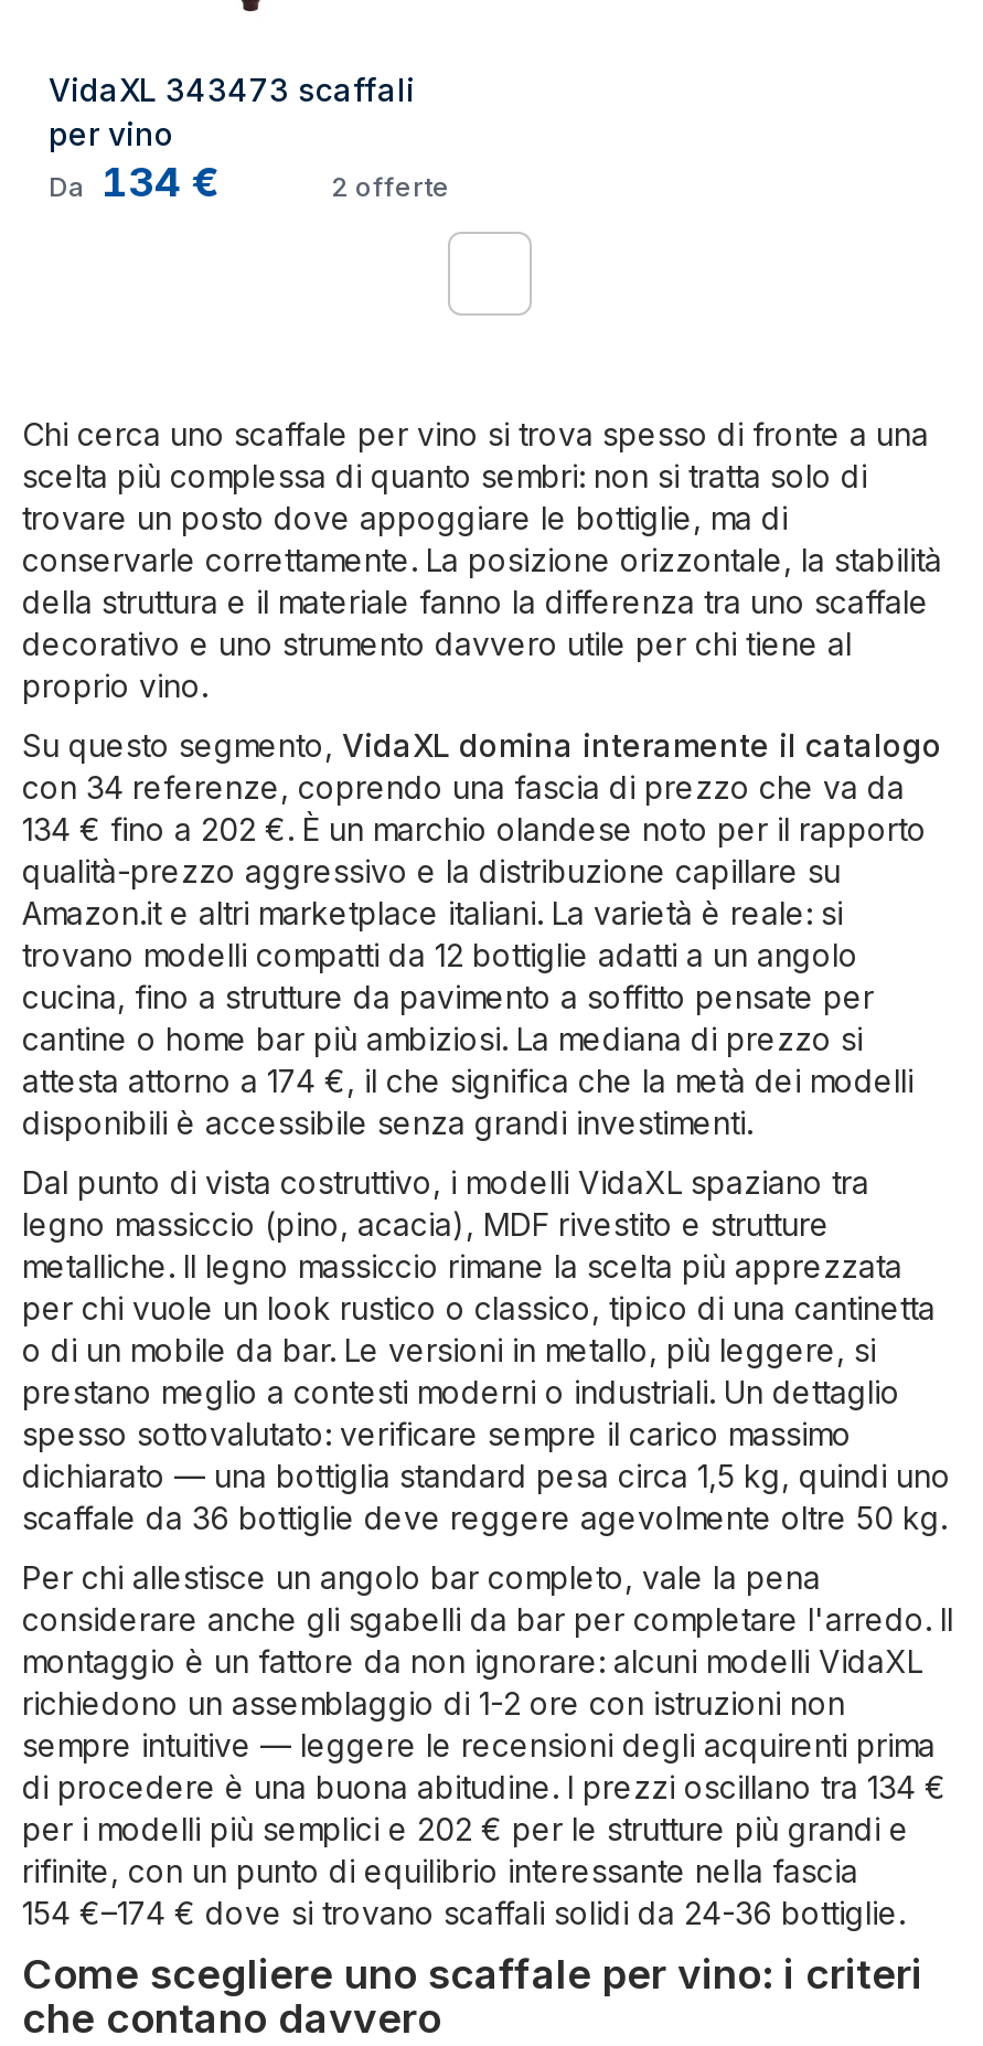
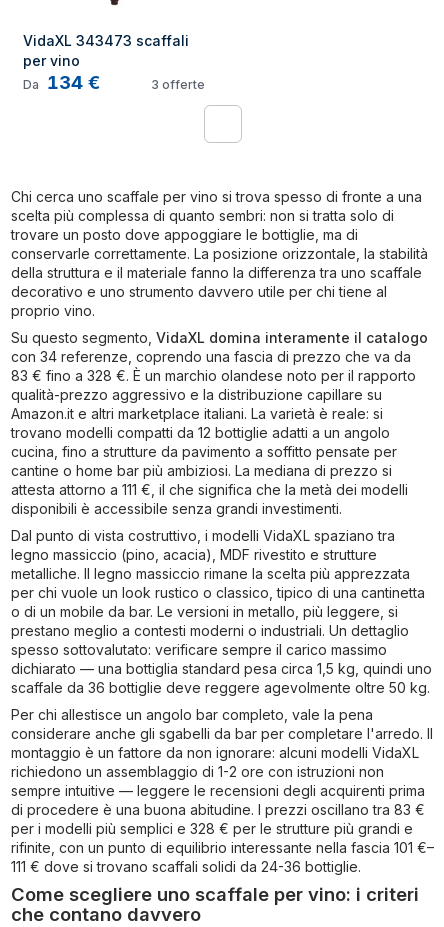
[331,170,450,203] 2 offerte -> [151,77,205,92] 3 offerte
[22,810,927,848] 134 € fino a 202 €. È un marchio olandese noto per il rapporto -> [11,367,416,384] 83 € fino a 328 €. È un marchio olandese noto per il rapporto
[22,1062,913,1099] attesta attorno a 174 €, il che significa che la metà dei modelli -> [11,481,408,498] attesta attorno a 111 €, il che significa che la metà dei modelli
[22,1768,947,1931] di procedere è una buona abitudine. I prezzi oscillano tra 134 € | per i modelli più semplici e 202 € per le strutture più grandi e | rifinite, con un punto di equilibrio interessante nella fascia | 154 €–174 € dove si trovano scaffali solidi da 24-36 bottiglie. -> [11,801,434,875] di procedere è una buona abitudine. I prezzi oscillano tra 83 € | per i modelli più semplici e 328 € per le strutture più grandi e | rifinite, con un punto di equilibrio interessante nella fascia 101 €– | 111 € dove si trovano scaffali solidi da 24-36 bottiglie.

